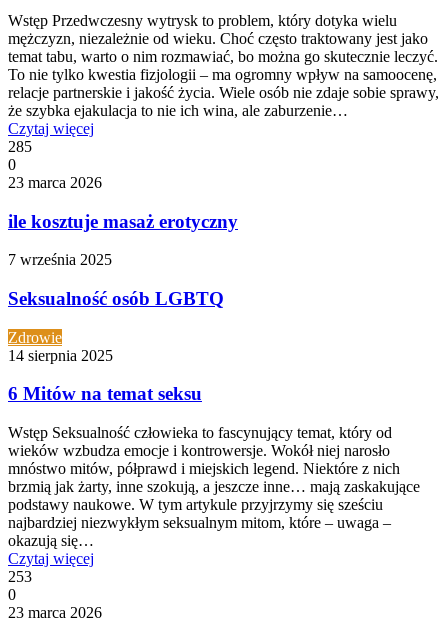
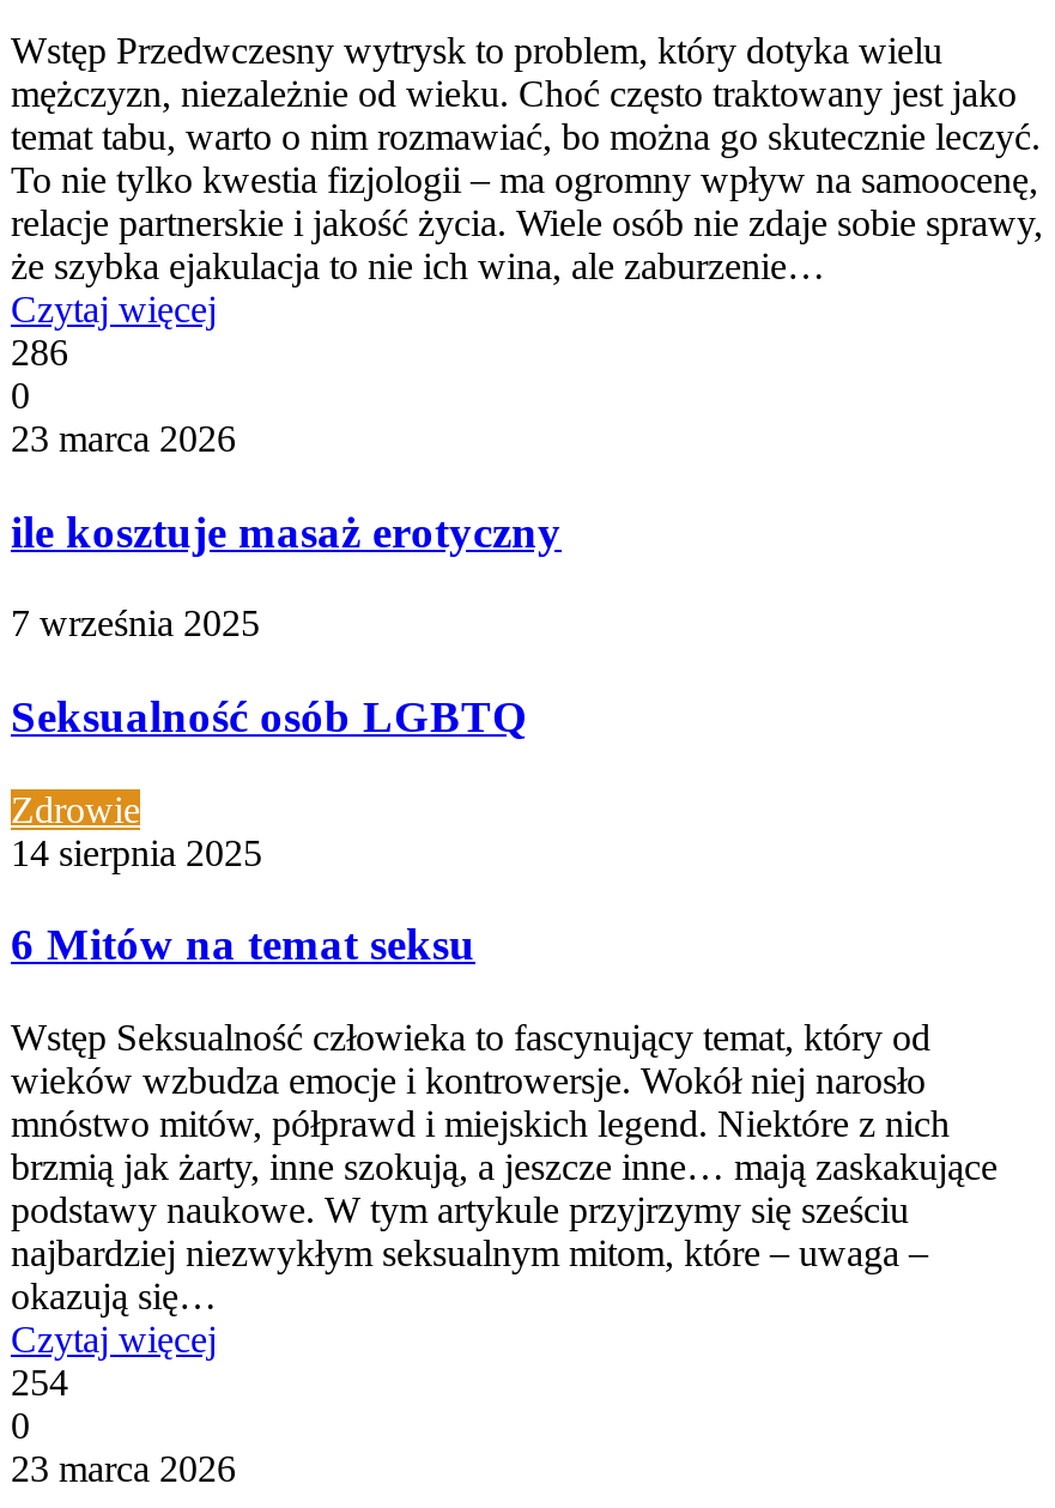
[8,138,32,155] 285 -> [11,331,68,372] 286
[8,568,32,585] 253 -> [11,1362,68,1403] 254

